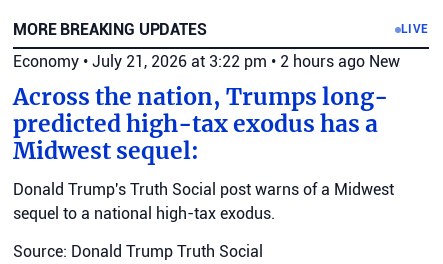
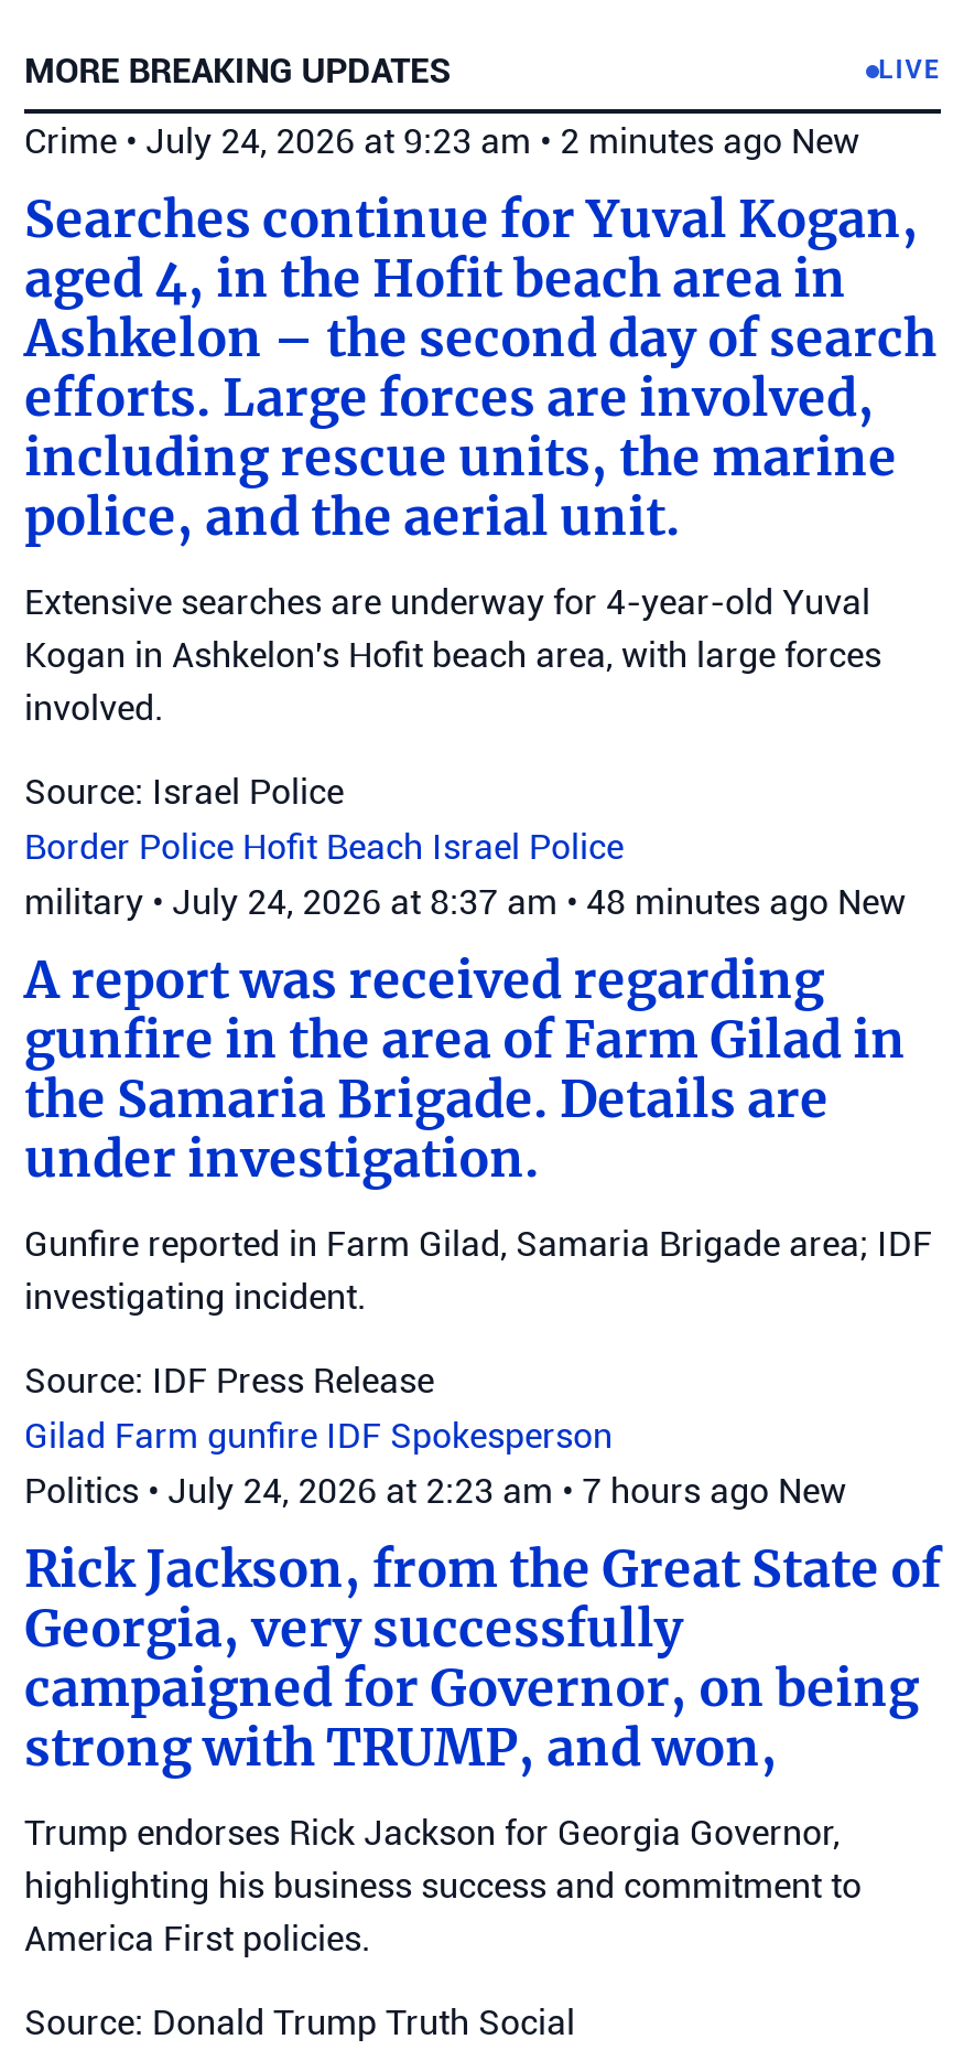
[13,52,400,223] Economy • July 21, 2026 at 3:22 pm • 2 hours ago New | Across the nation, Trumps long- | predicted high-tax exodus has a | Midwest sequel: | Donald Trump's Truth Social post warns of a Midwest | sequel to a national high-tax exodus. -> [24,120,941,1960] Crime • July 24, 2026 at 9:23 am • 2 minutes ago New | Searches continue for Yuval Kogan, | aged 4, in the Hofit beach area in | Ashkelon – the second day of search | efforts. Large forces are involved, | including rescue units, the marine | police, and the aerial unit. | Extensive searches are underway for 4-year-old Yuval | Kogan in Ashkelon's Hofit beach area, with large forces | involved. | Source: Israel Police | Border Police Hofit Beach Israel Police | military • July 24, 2026 at 8:37 am • 48 minutes ago New | A report was received regarding | gunfire in the area of Farm Gilad in | the Samaria Brigade. Details are | under investigation. | Gunfire reported in Farm Gilad, Samaria Brigade area; IDF | investigating incident. | Source: IDF Press Release | Gilad Farm gunfire IDF Spokesperson | Politics • July 24, 2026 at 2:23 am • 7 hours ago New | Rick Jackson, from the Great State of | Georgia, very successfully | campaigned for Governor, on being | strong with TRUMP, and won, | Trump endorses Rick Jackson for Georgia Governor, | highlighting his business success and commitment to | America First policies.

